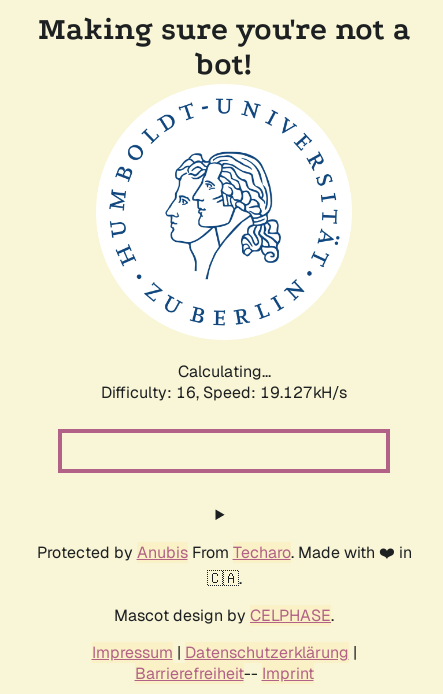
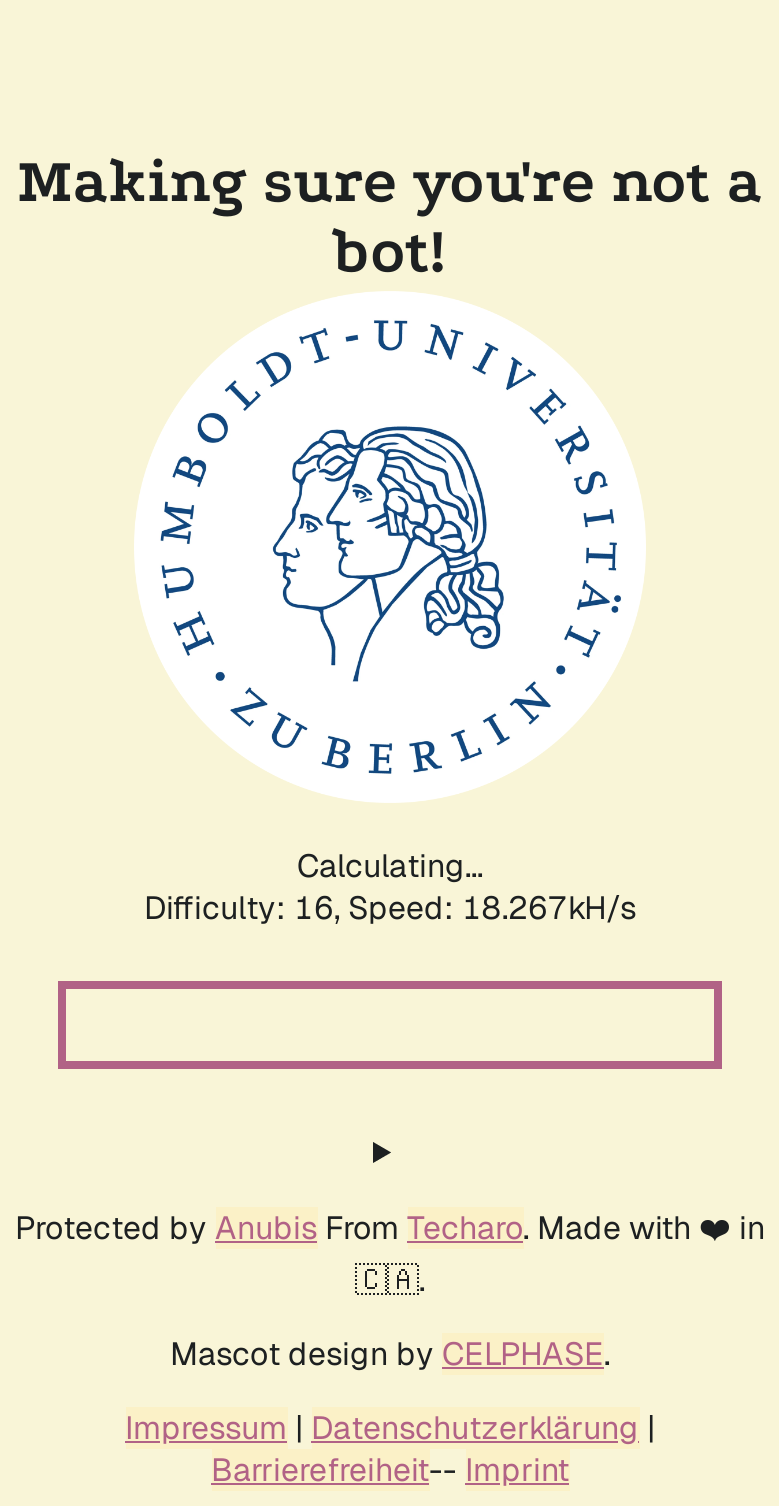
[101,382,347,403] Difficulty: 16, Speed: 19.127kH/s -> [144,887,636,929] Difficulty: 16, Speed: 18.267kH/s

